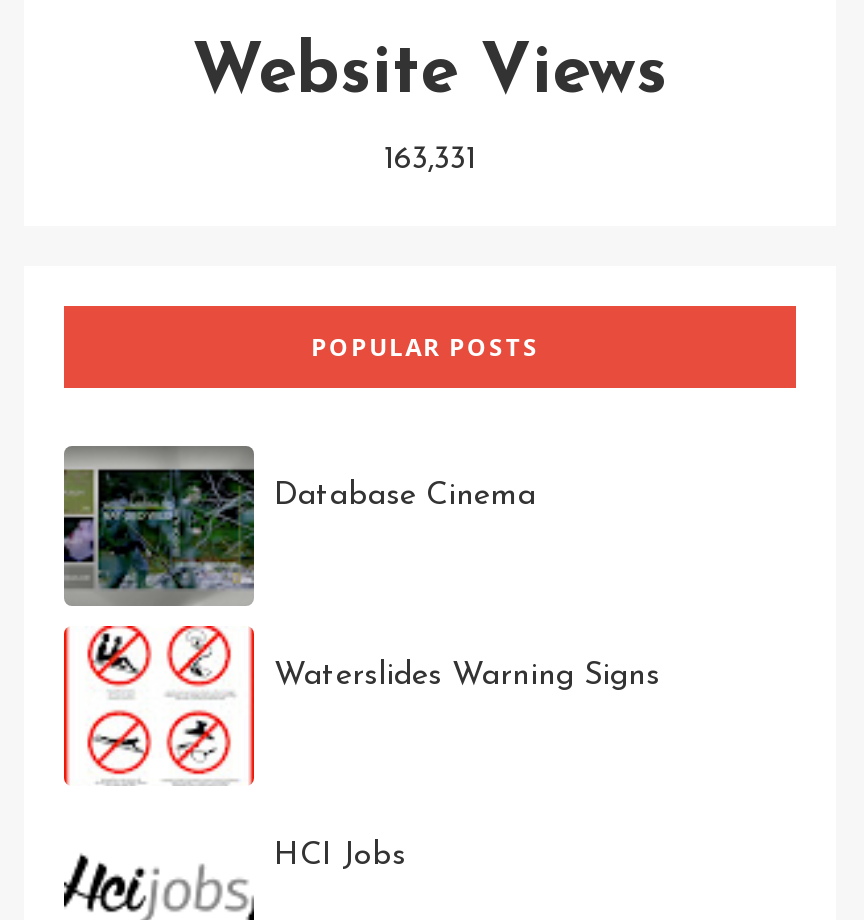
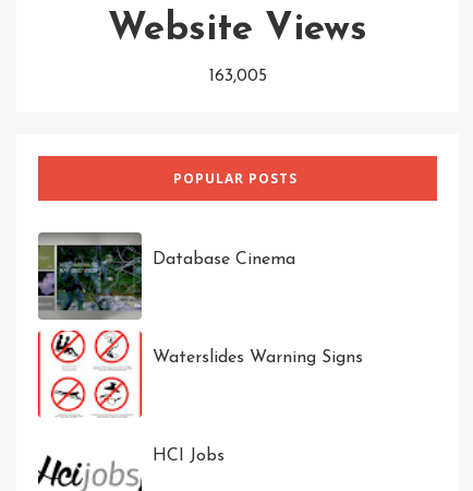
[384,143,476,175] 163,331 -> [209,67,266,85] 163,005

